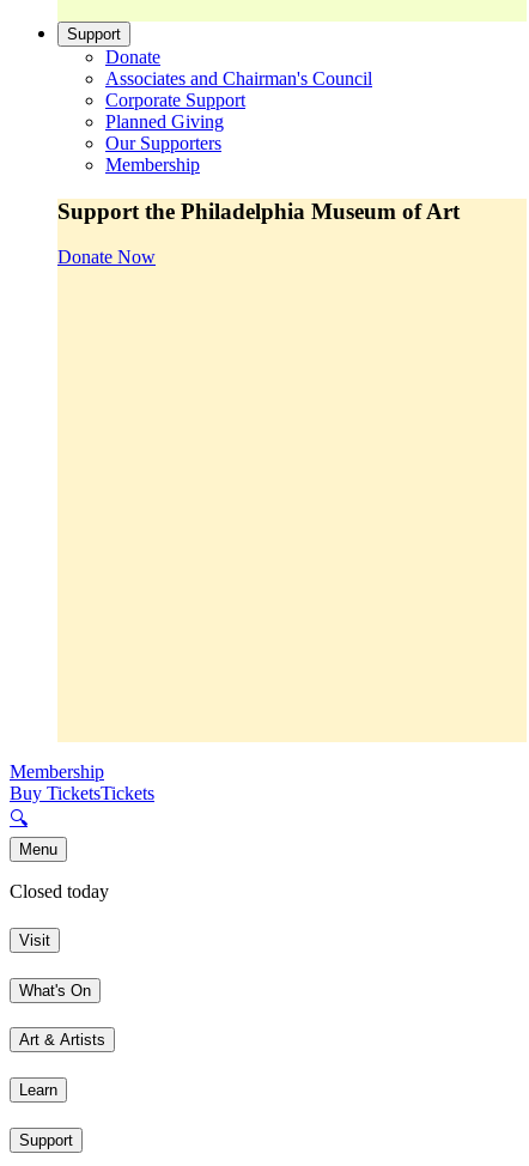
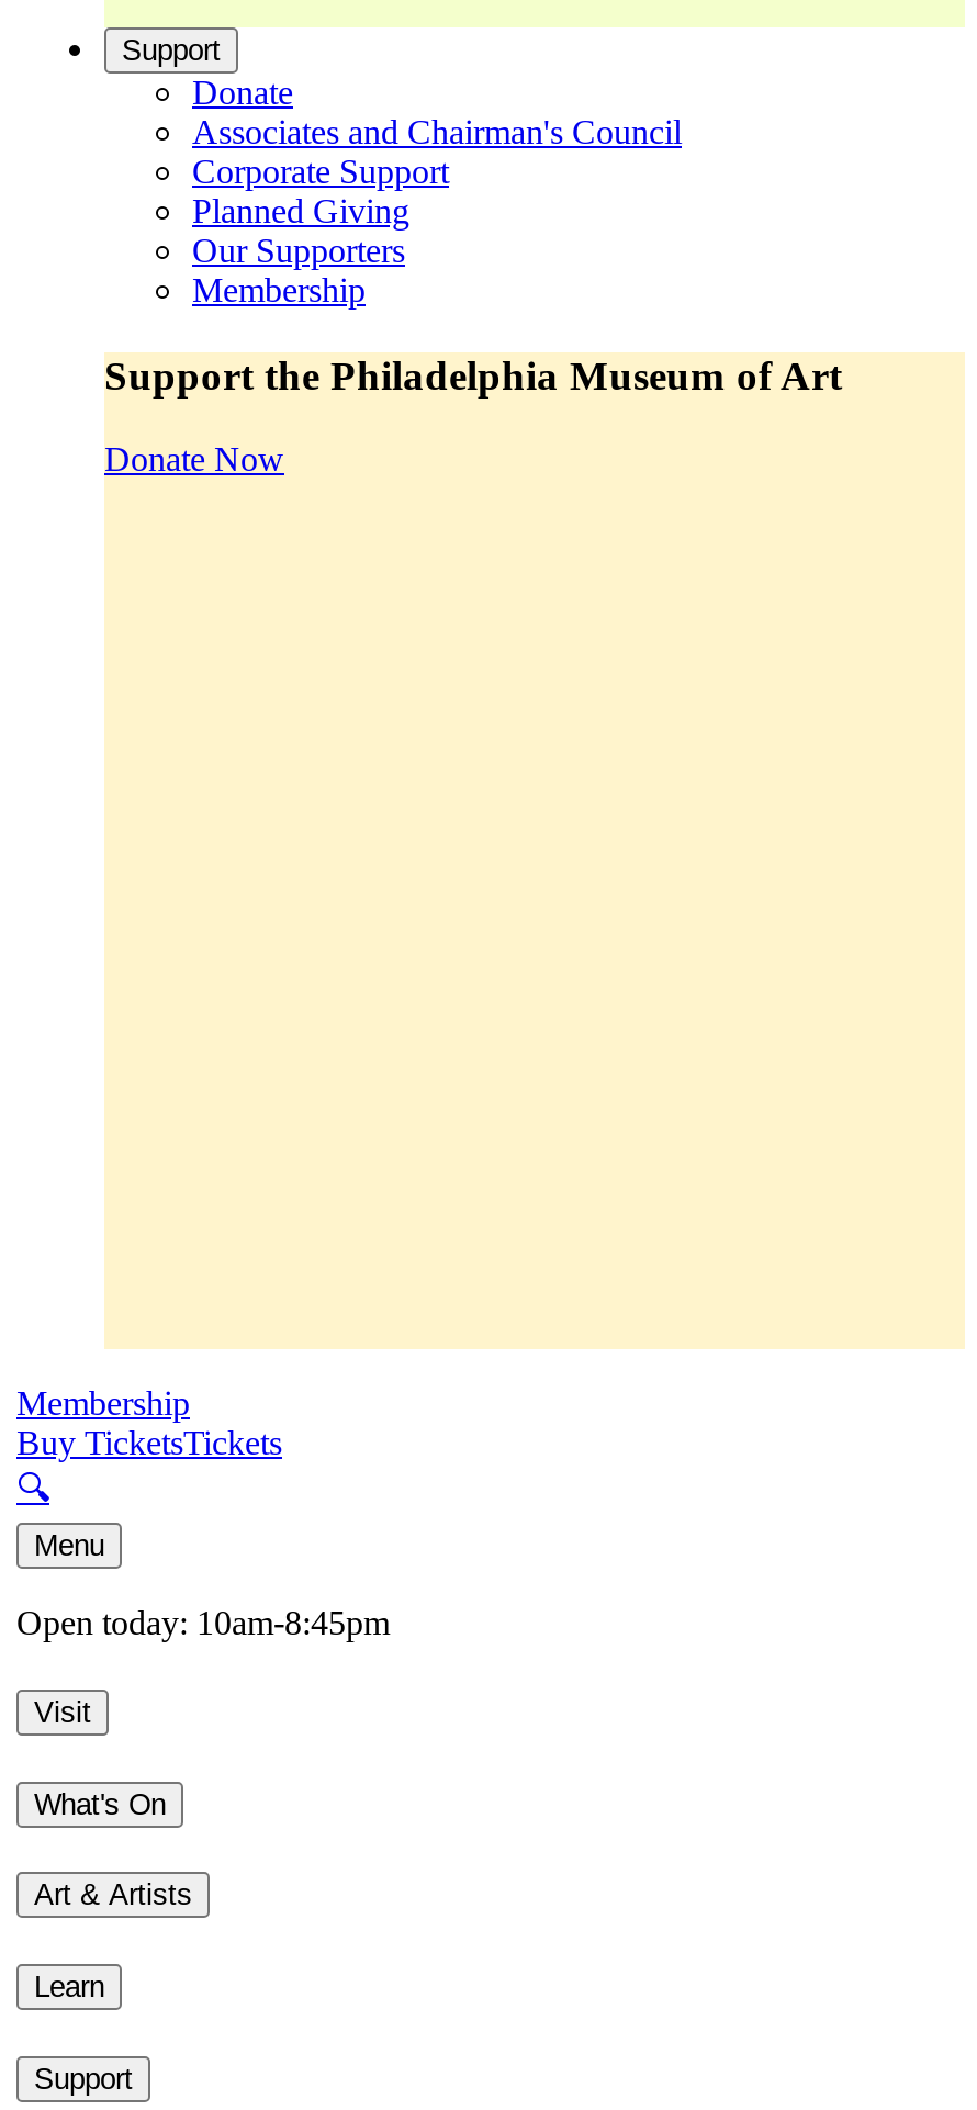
[10,881,109,902] Closed today -> [16,1605,390,1642] Open today: 10am-8:45pm

